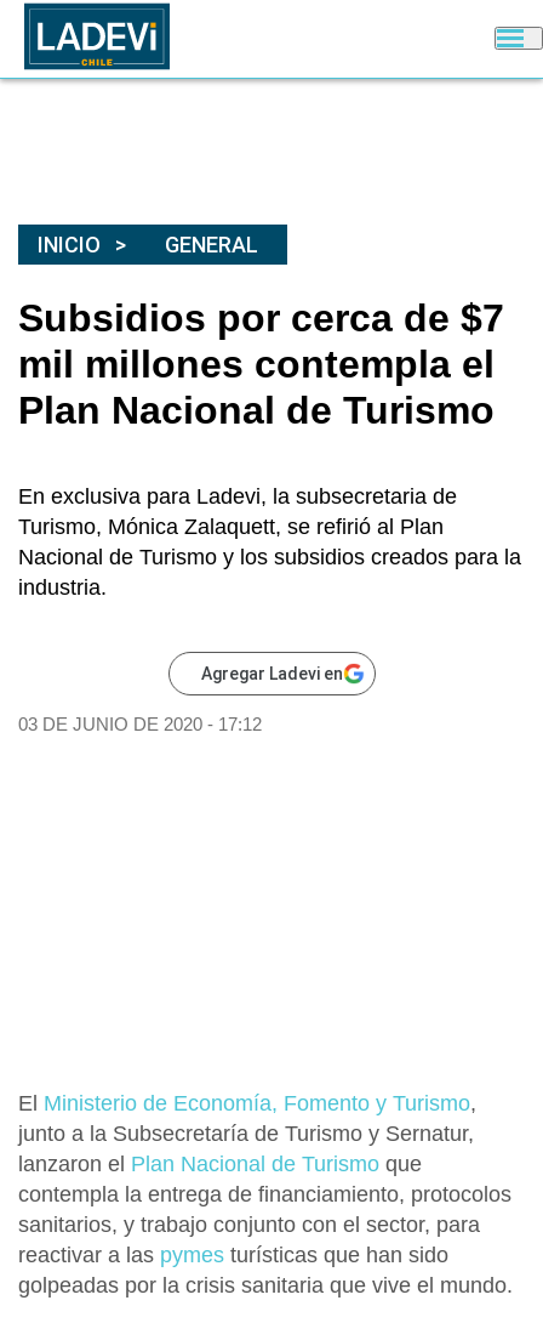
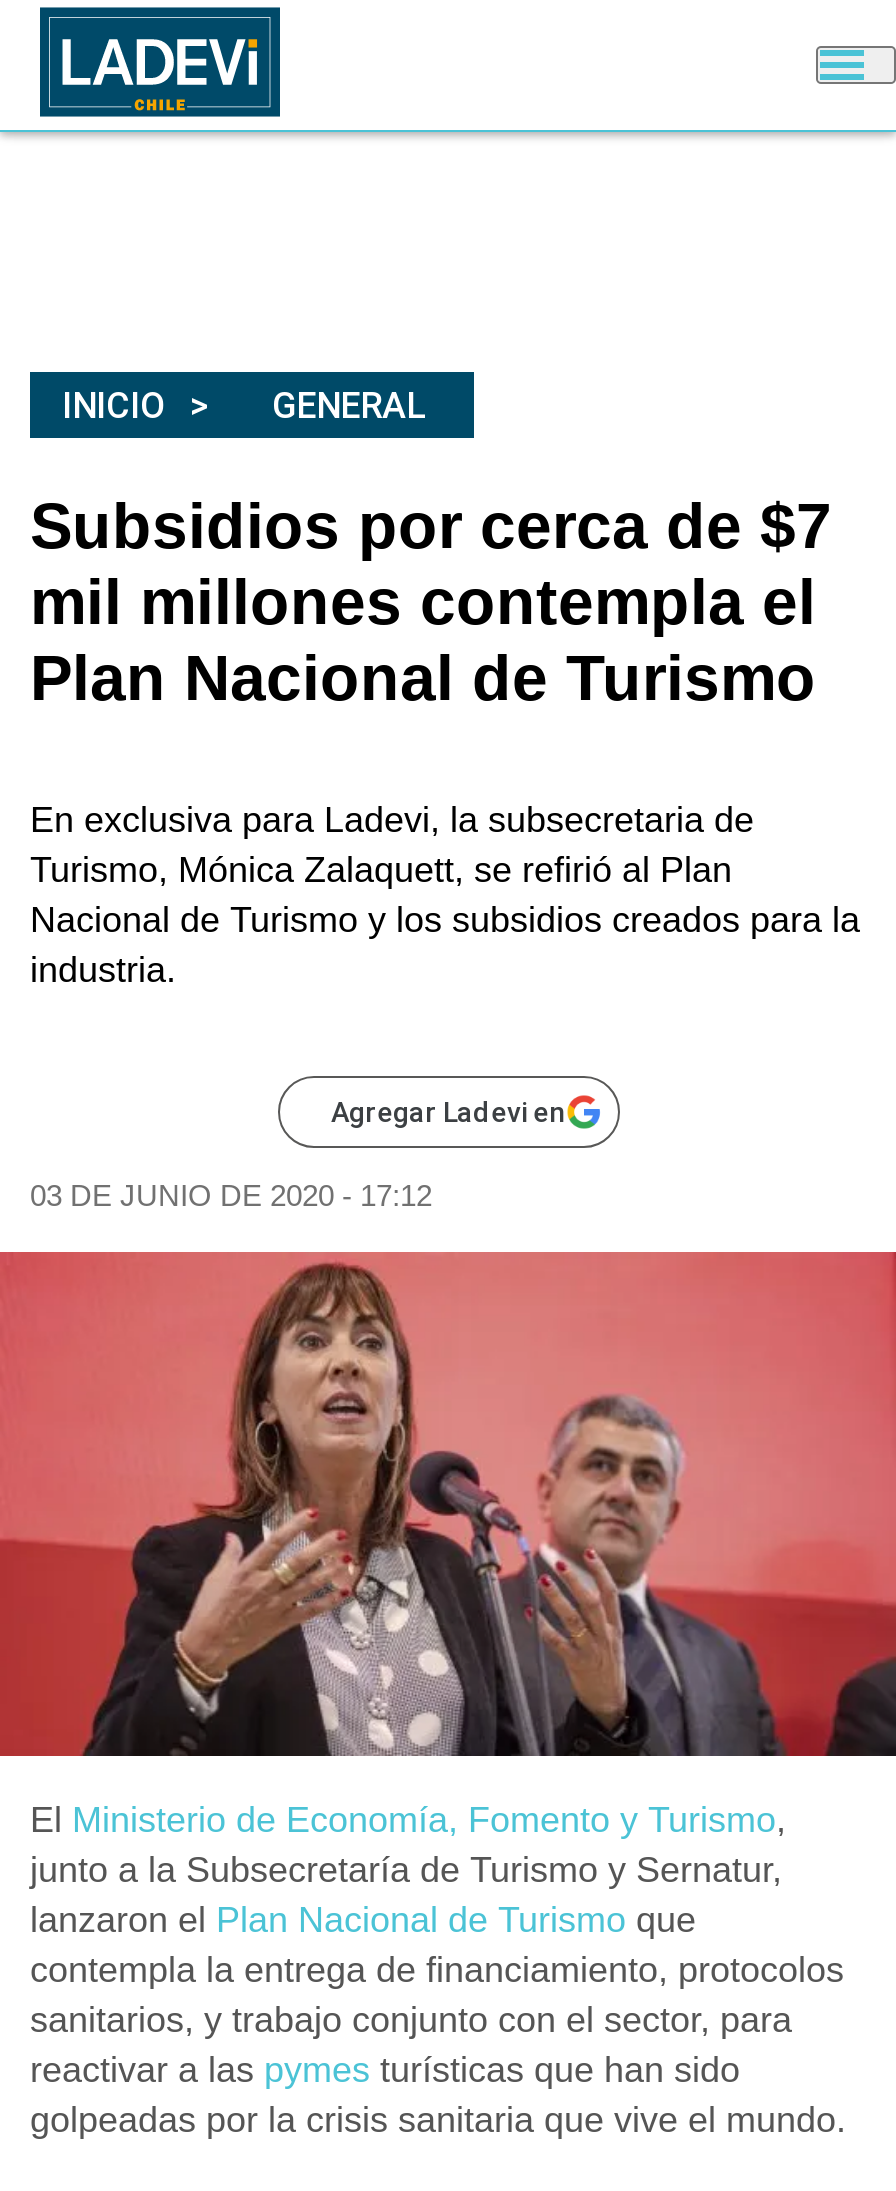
none -> [6,1250,890,1758] [image]

